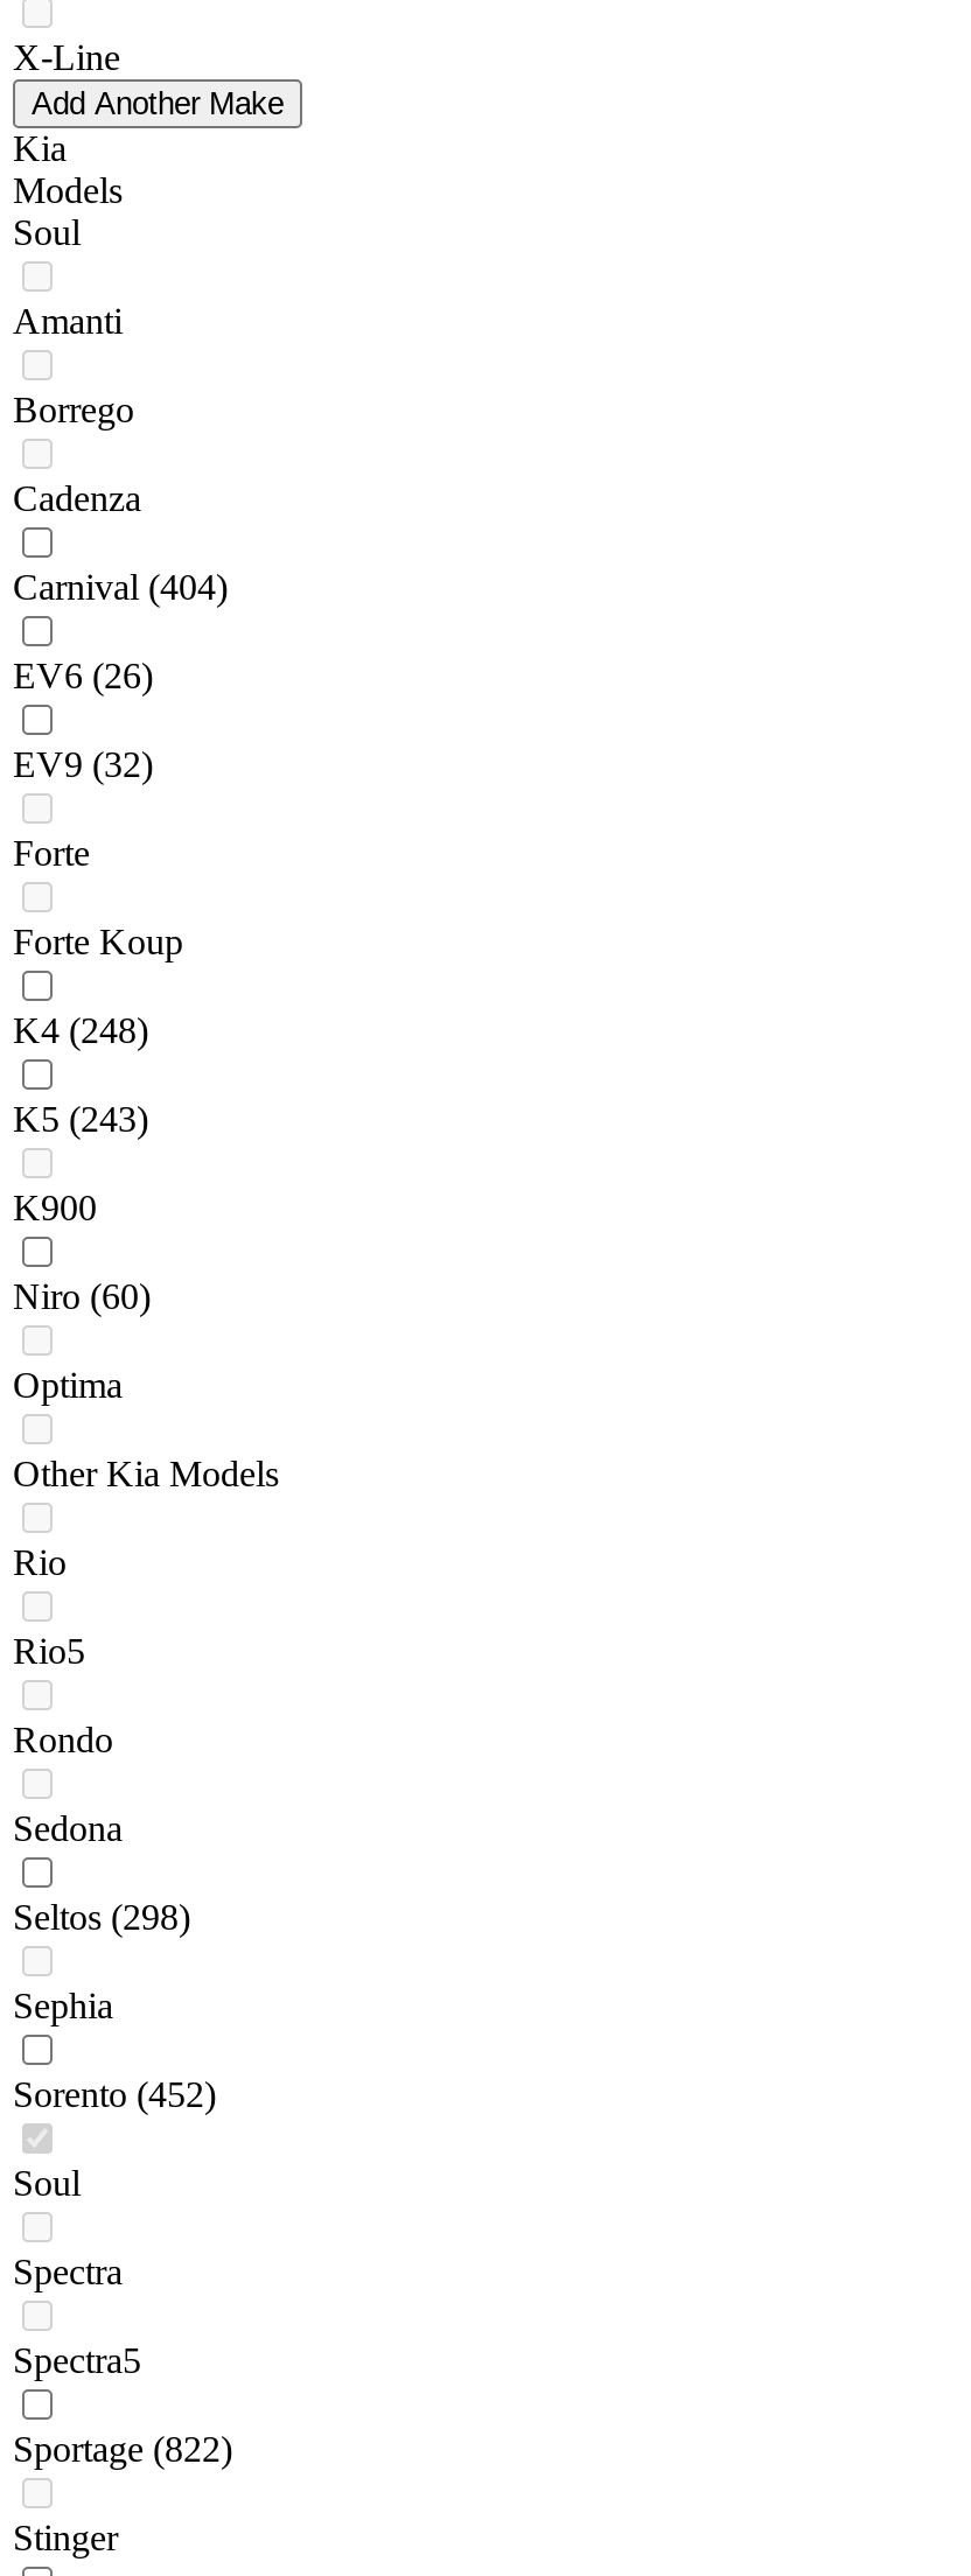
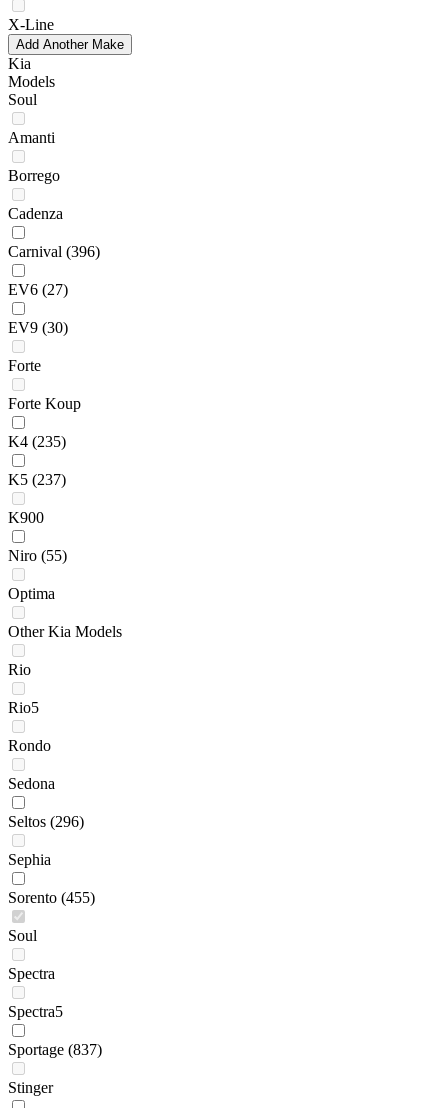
[13,568,228,608] Carnival (404) -> [8,243,100,260] Carnival (396)
[13,657,153,696] EV6 (26) -> [8,281,68,298] EV6 (27)
[13,745,153,785] EV9 (32) -> [8,319,68,336] EV9 (30)
[13,1011,148,1051] K4 (248) -> [8,433,66,450] K4 (235)
[13,1100,148,1140] K5 (243) -> [8,471,66,488] K5 (237)
[13,1277,151,1317] Niro (60) -> [8,547,67,564] Niro (55)
[13,1898,190,1938] Seltos (298) -> [8,813,84,830] Seltos (296)
[13,2075,216,2115] Sorento (452) -> [8,889,95,906] Sorento (455)
[13,2430,232,2470] Sportage (822) -> [8,1041,102,1058] Sportage (837)

